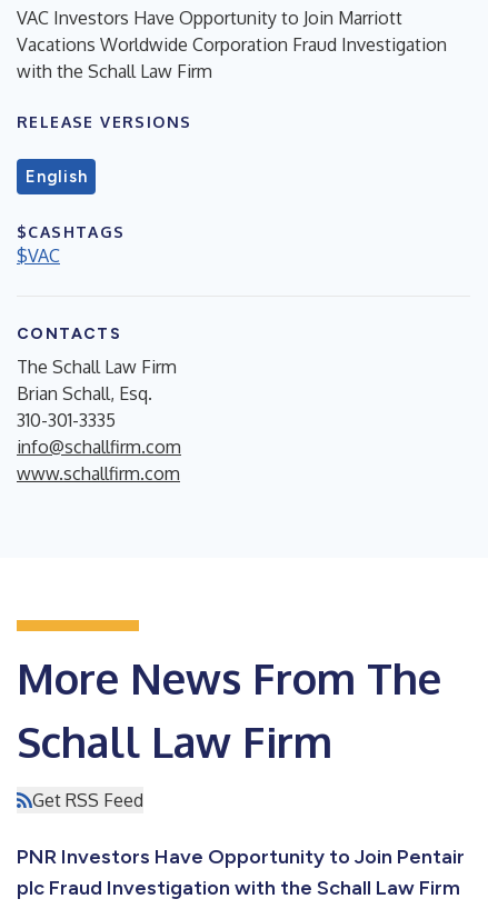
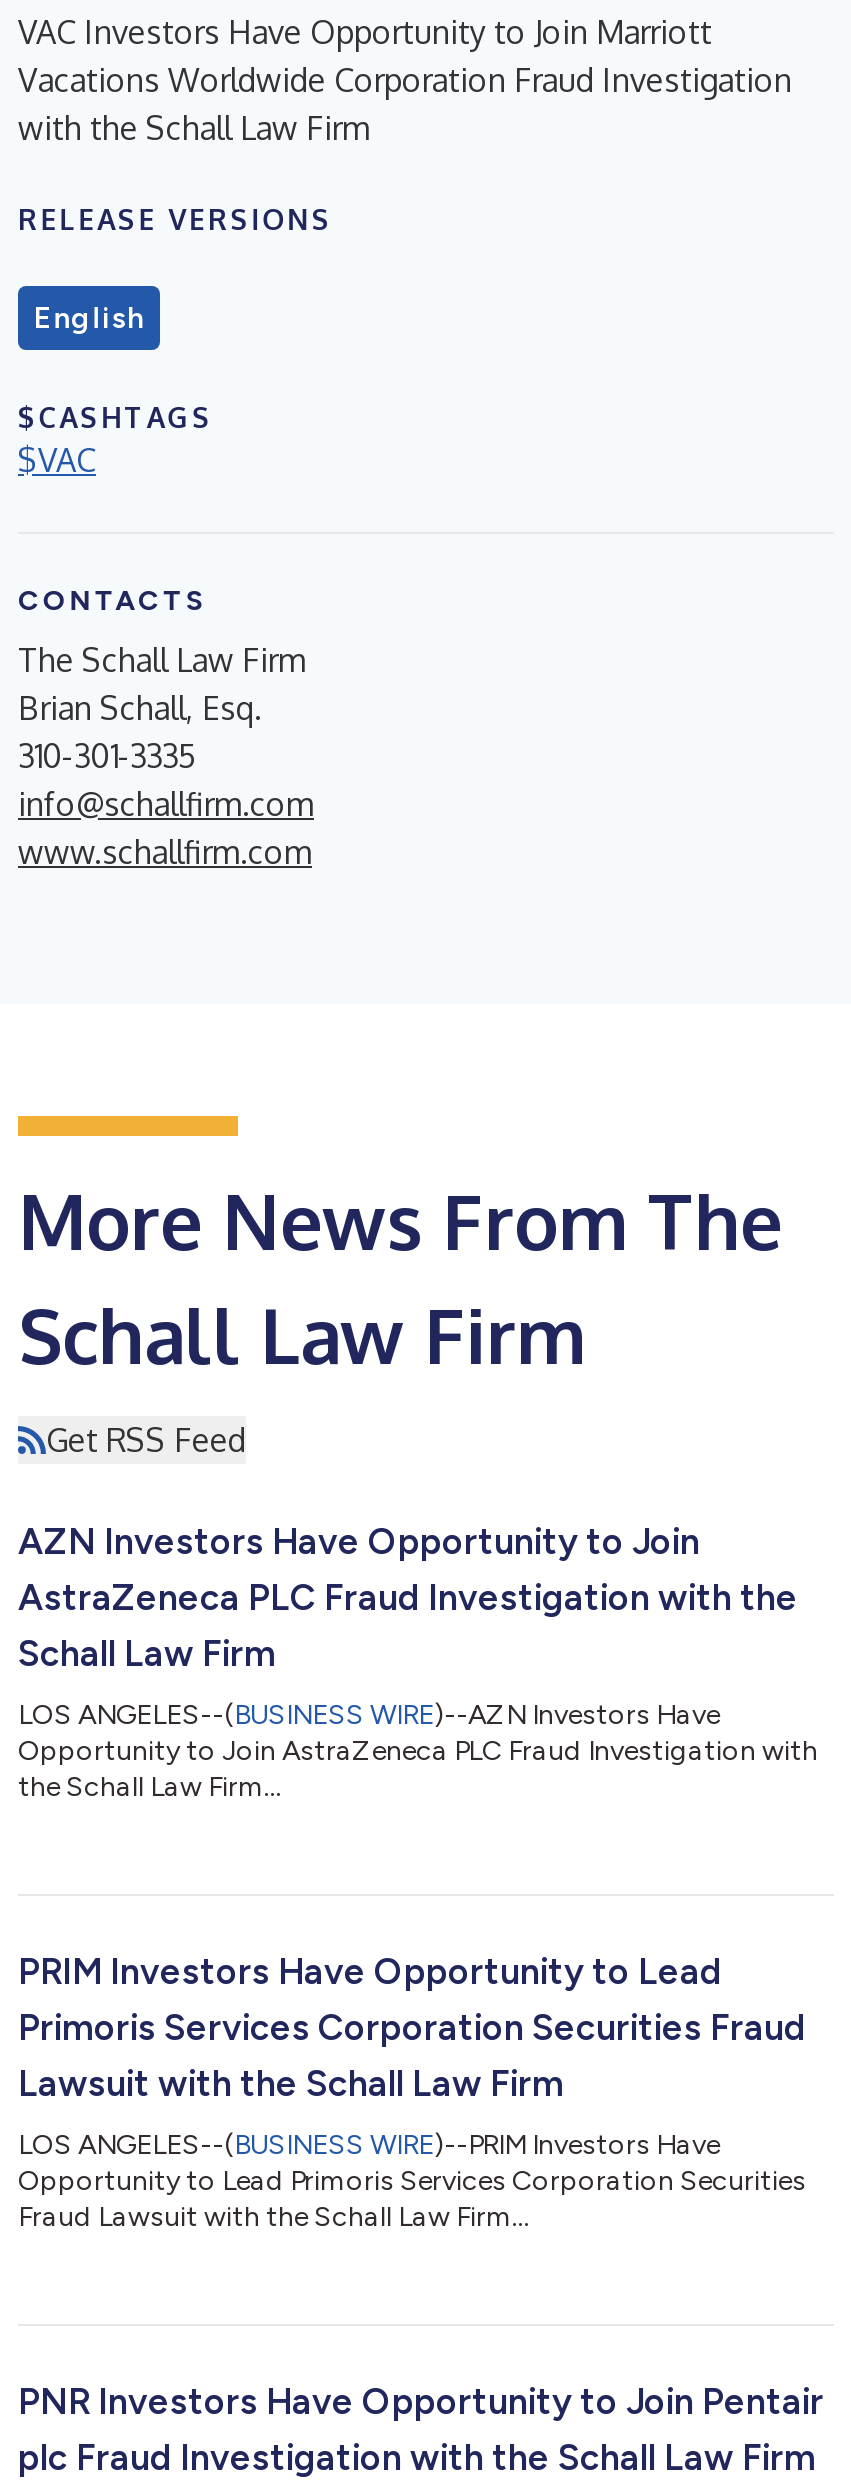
none -> [18,1520,818,1804] AZN Investors Have Opportunity to Join | AstraZeneca PLC Fraud Investigation with the | Schall Law Firm | LOS ANGELES--(BUSINESS WIRE)--AZN Investors Have | Opportunity to Join AstraZeneca PLC Fraud Investigation with | the Schall Law Firm...
none -> [18,1950,806,2234] PRIM Investors Have Opportunity to Lead | Primoris Services Corporation Securities Fraud | Lawsuit with the Schall Law Firm | LOS ANGELES--(BUSINESS WIRE)--PRIM Investors Have | Opportunity to Lead Primoris Services Corporation Securities | Fraud Lawsuit with the Schall Law Firm...

